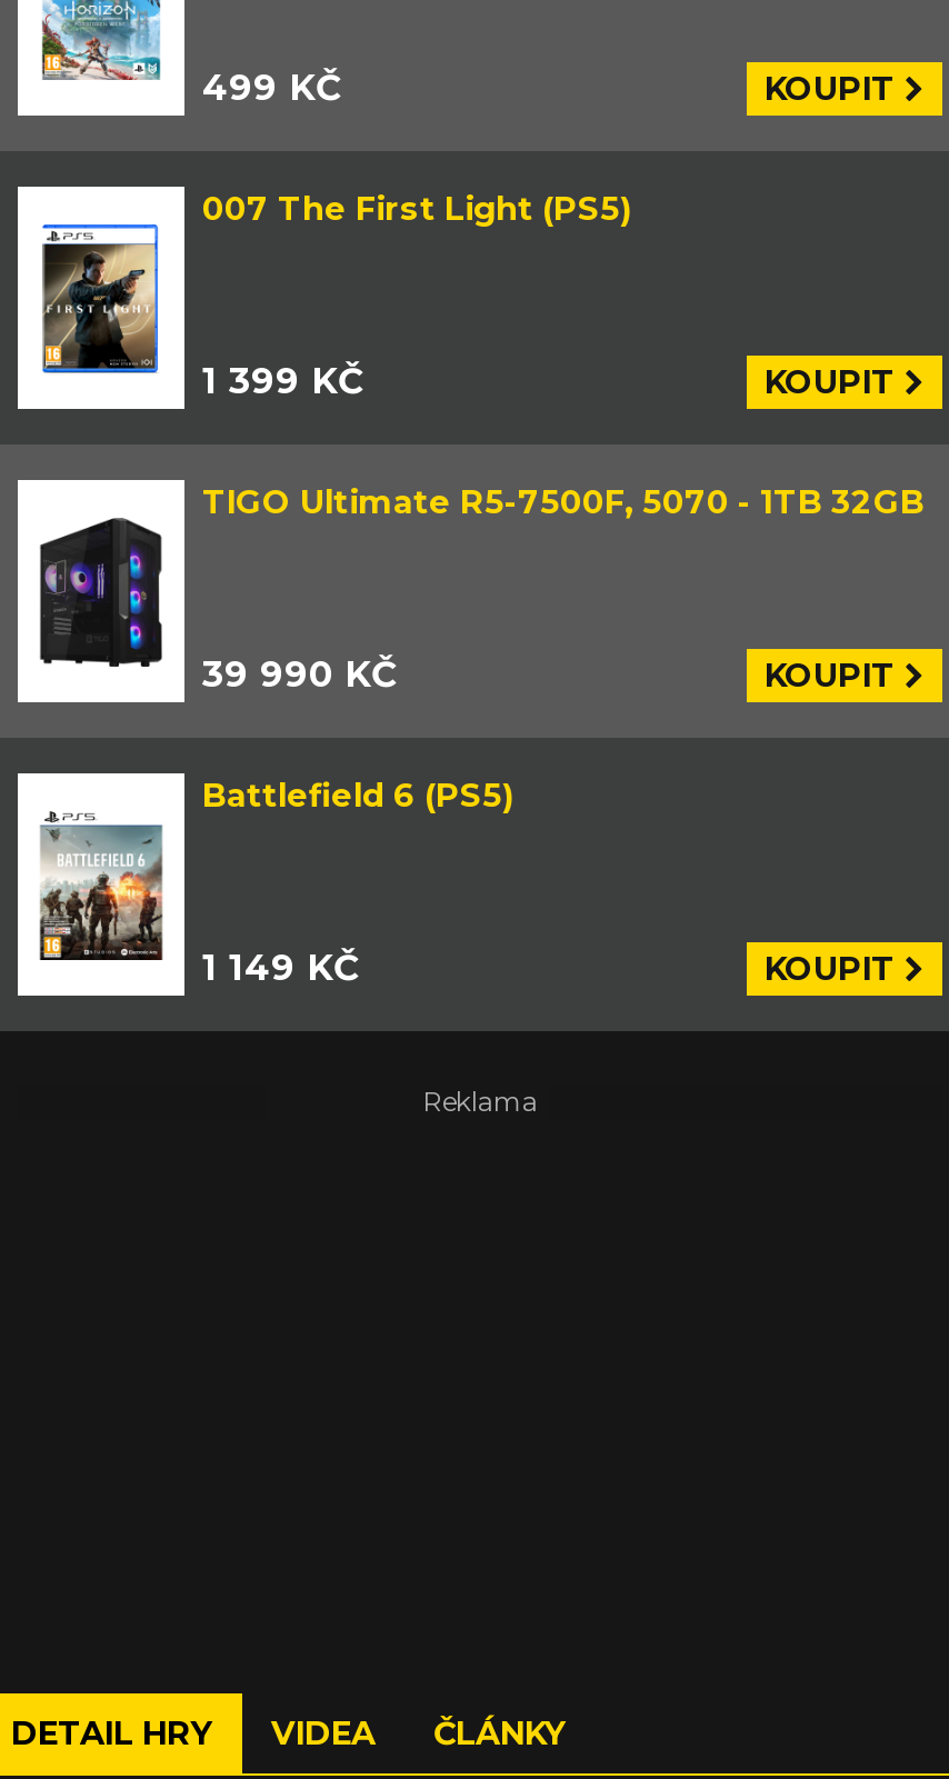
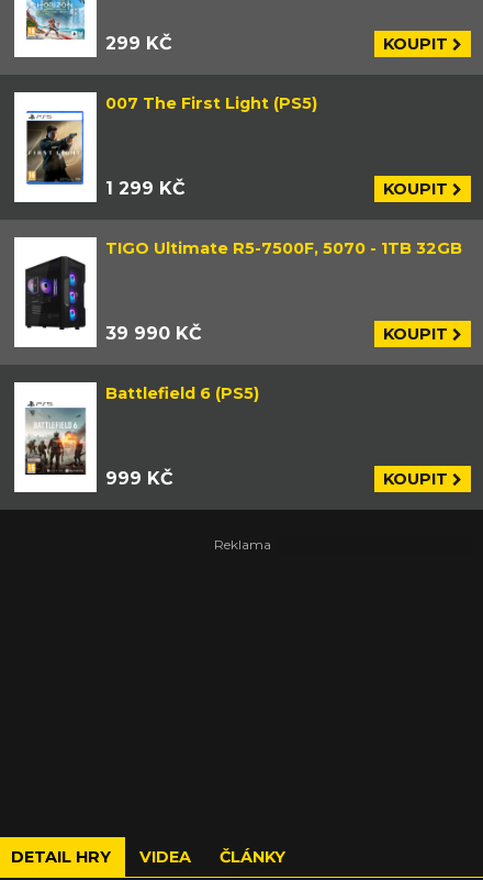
[202,67,342,109] 499 KČ -> [105,33,172,54] 299 KČ
[202,360,364,402] 1 399 KČ -> [105,178,186,199] 1 299 KČ
[202,947,360,989] 1 149 KČ -> [105,468,173,489] 999 KČ

